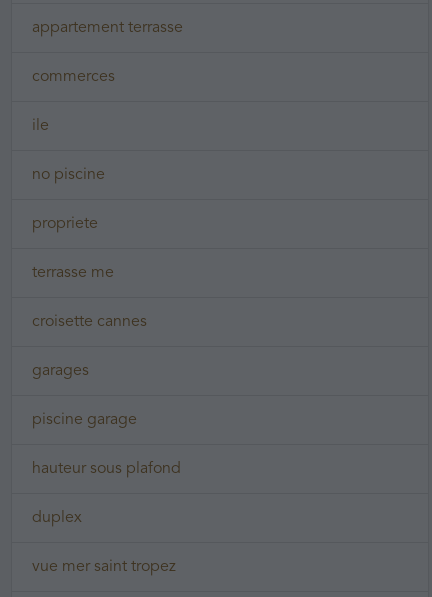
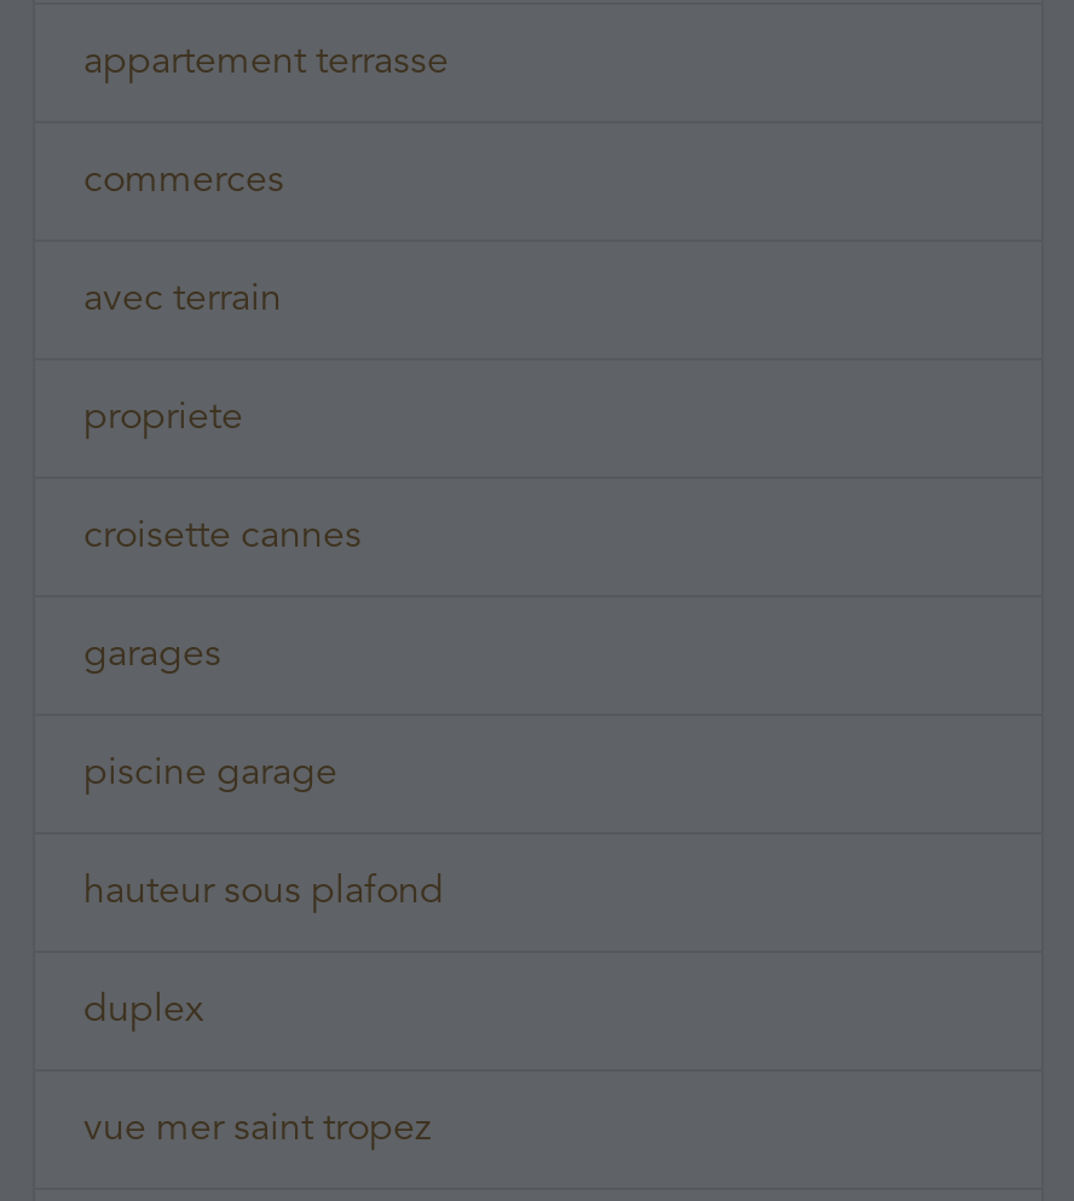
[32,118,105,183] ile | no piscine -> [83,281,282,319] avec terrain
[32,265,114,281] terrasse me -> none

